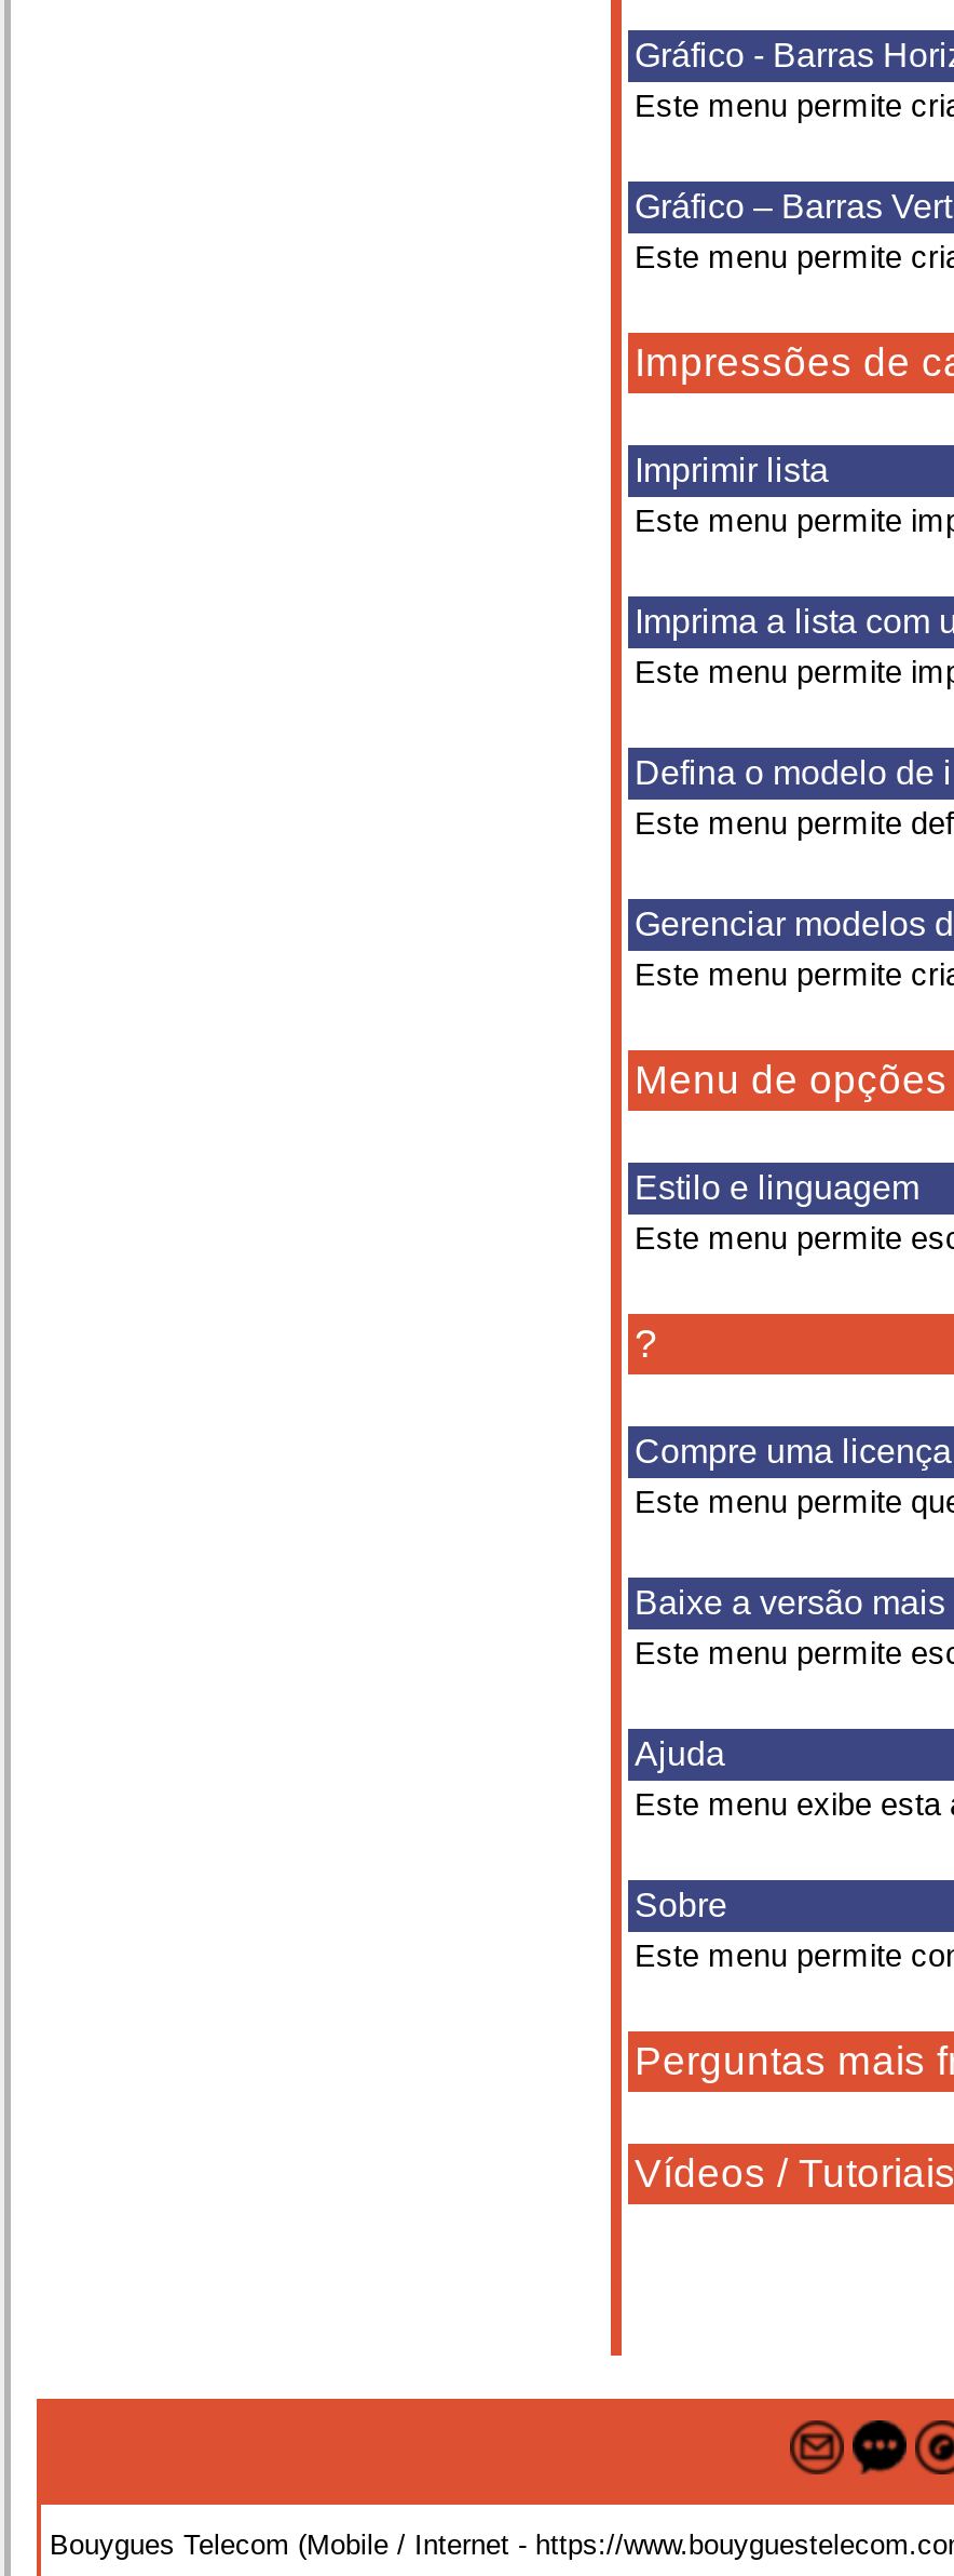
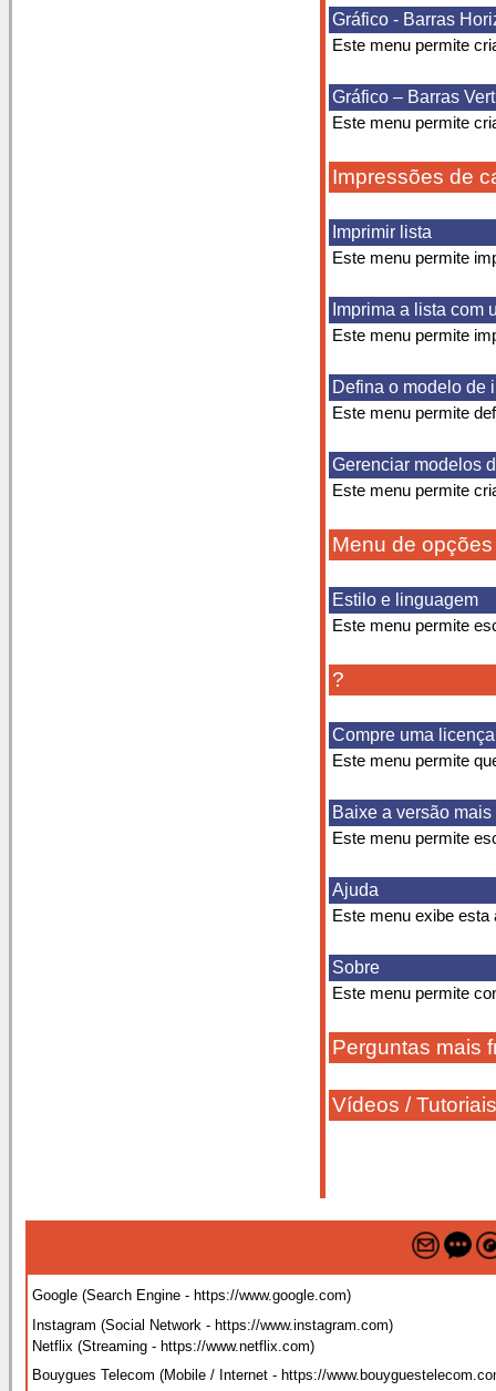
none -> [32,1287,393,1354] Google (Search Engine - https://www.google.com) | Instagram (Social Network - https://www.instagram.com) | Netflix (Streaming - https://www.netflix.com)

